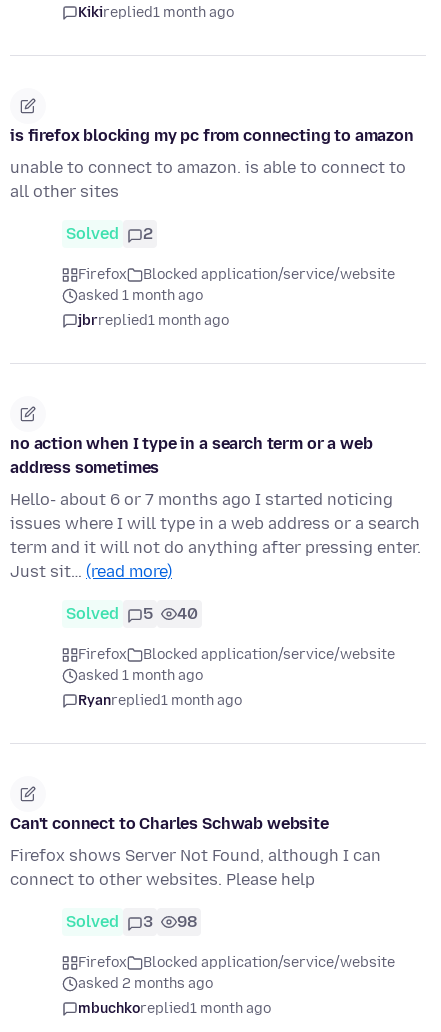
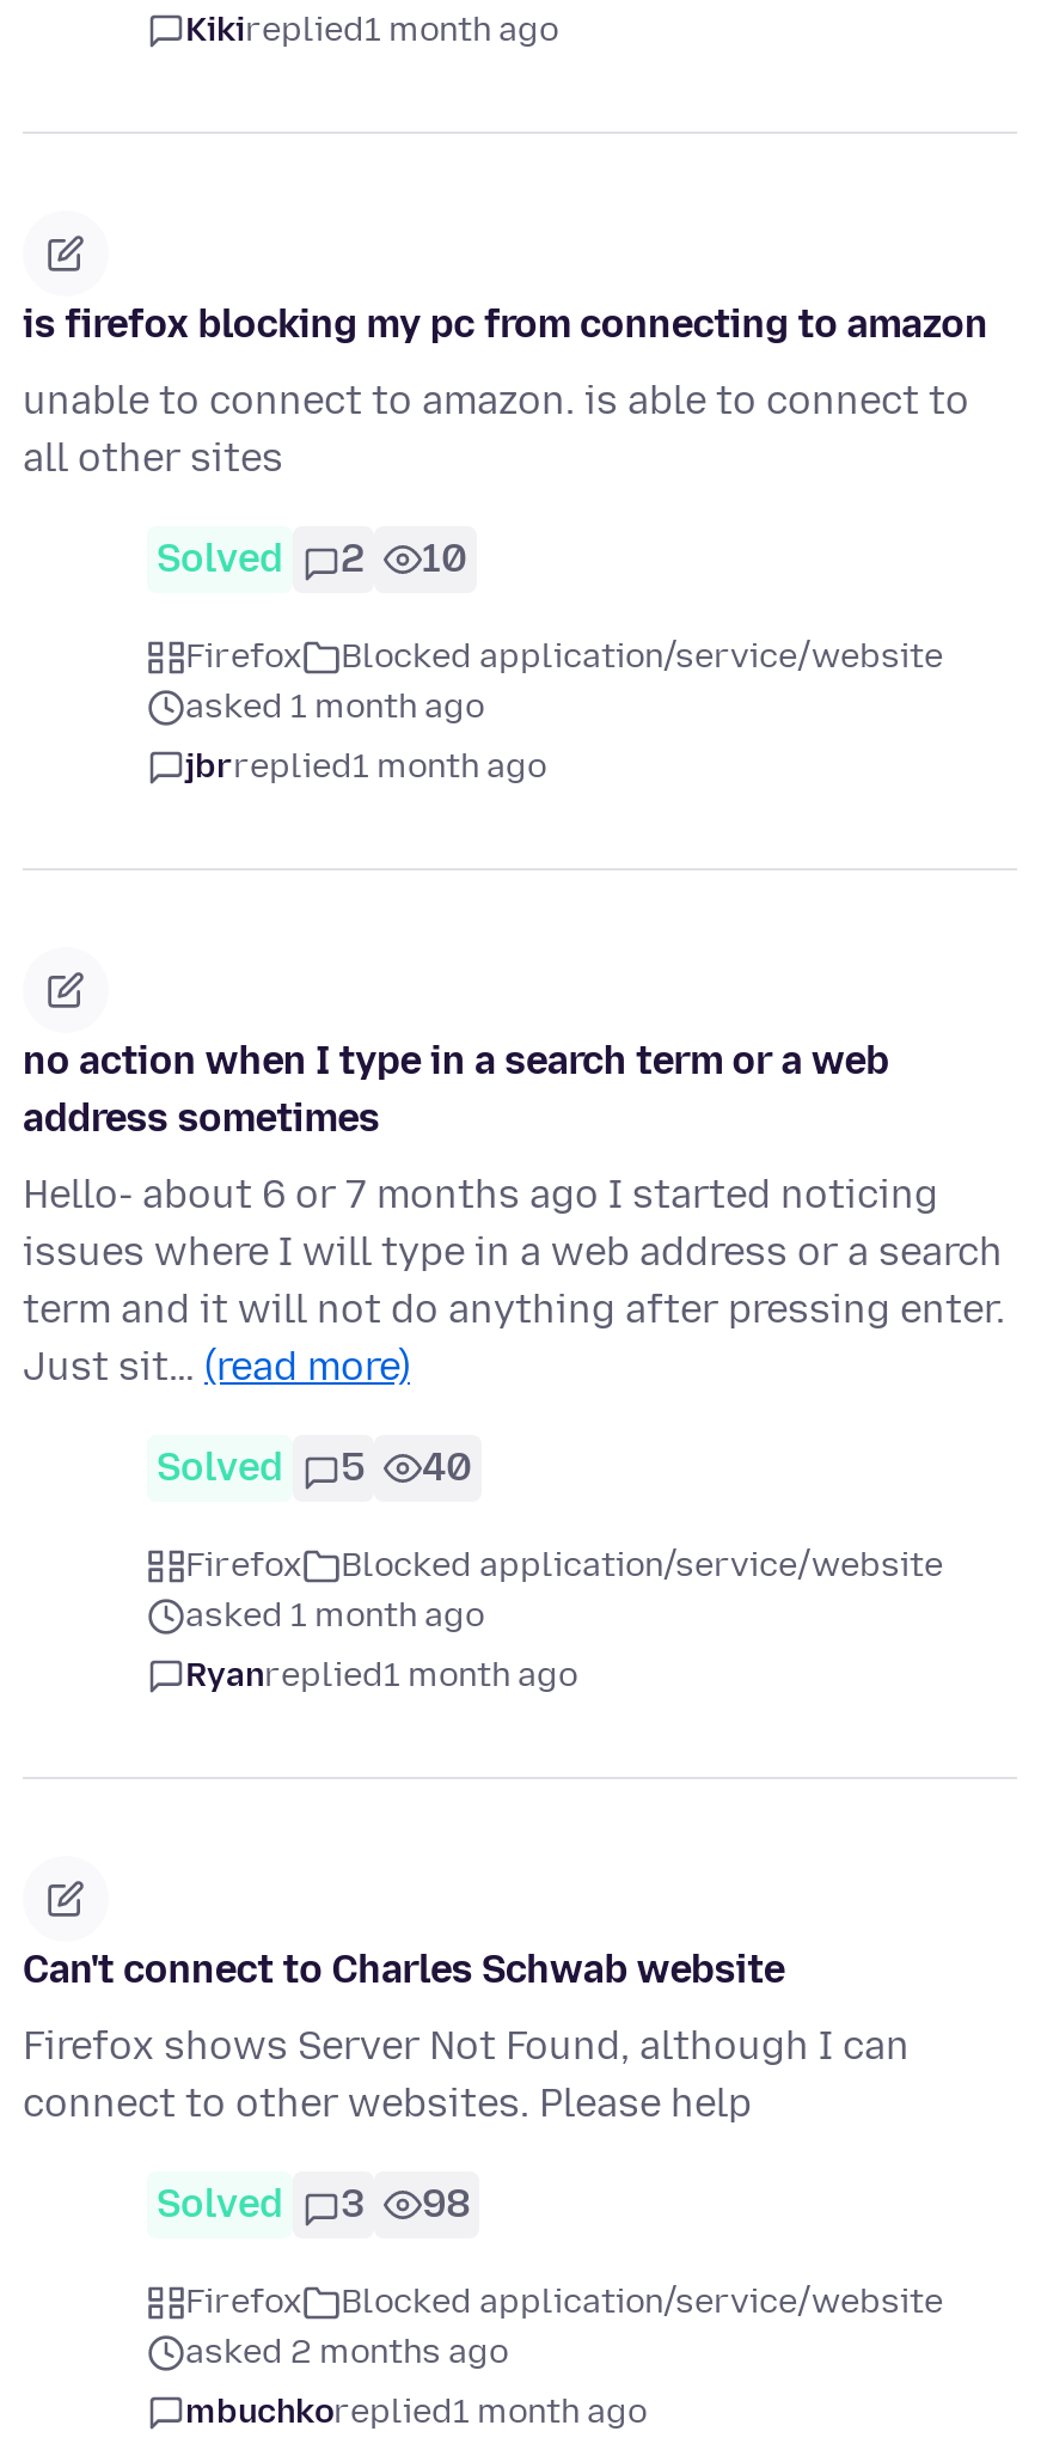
none -> [422,537,467,582] 10

